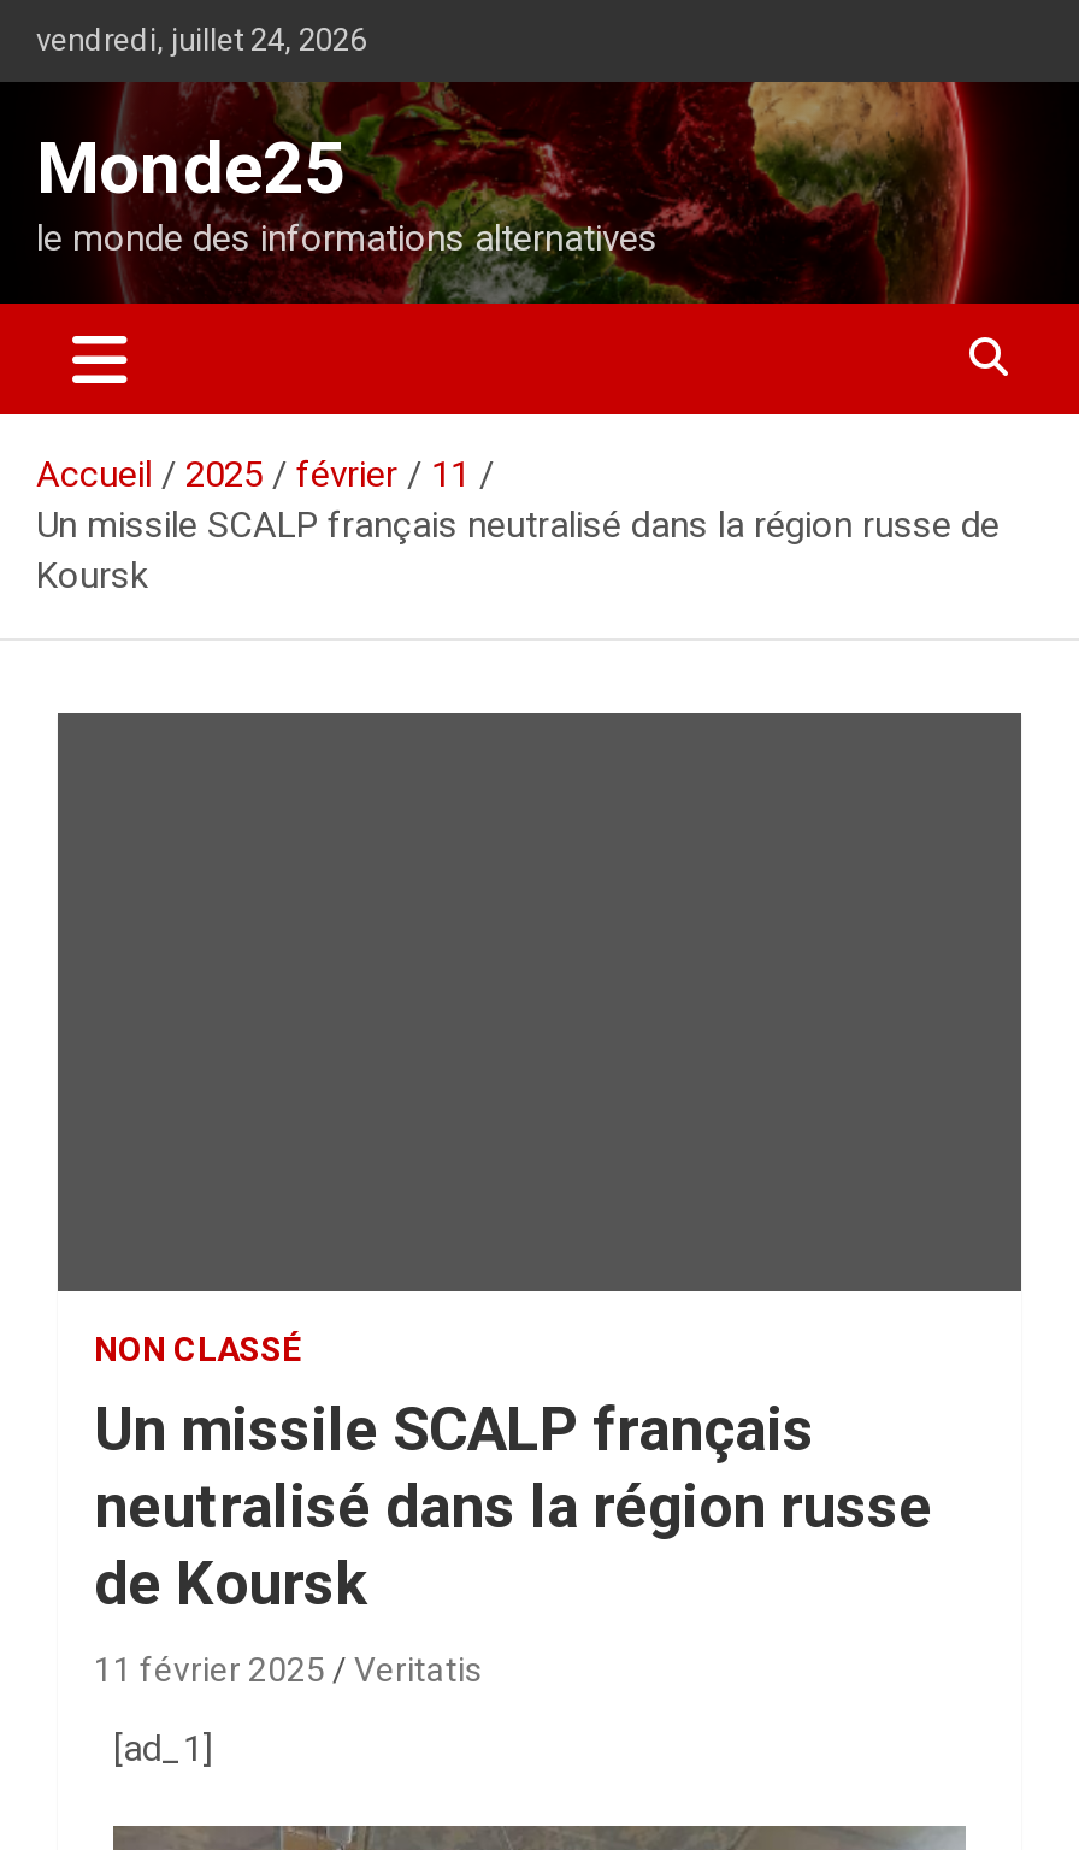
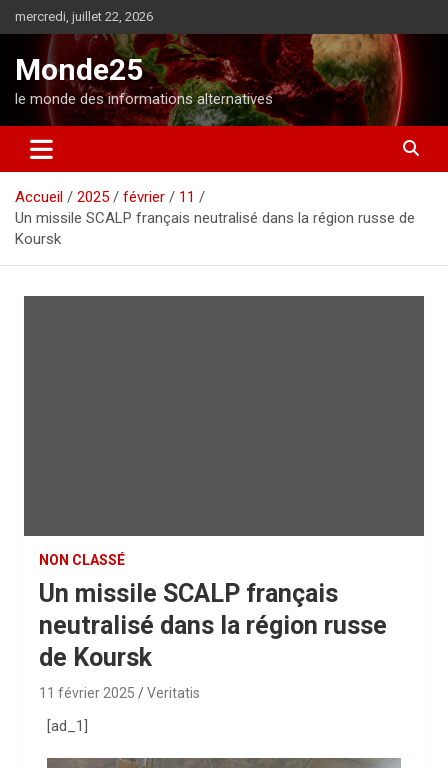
[36,22,366,58] vendredi, juillet 24, 2026 -> [15,9,153,24] mercredi, juillet 22, 2026

